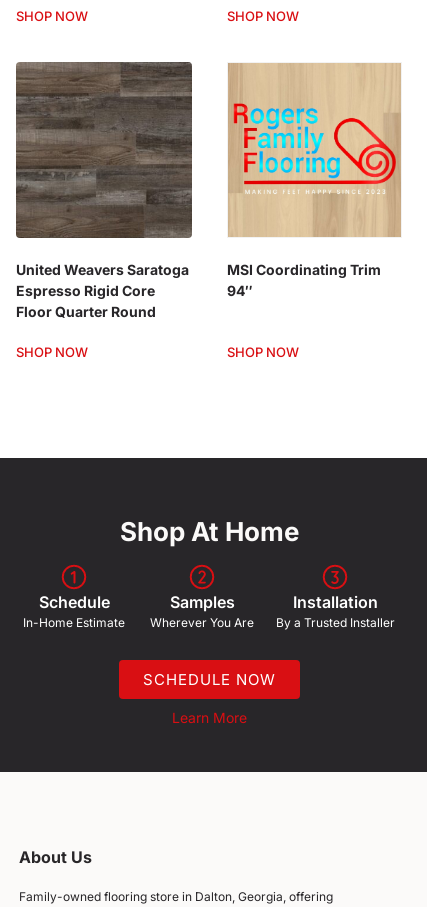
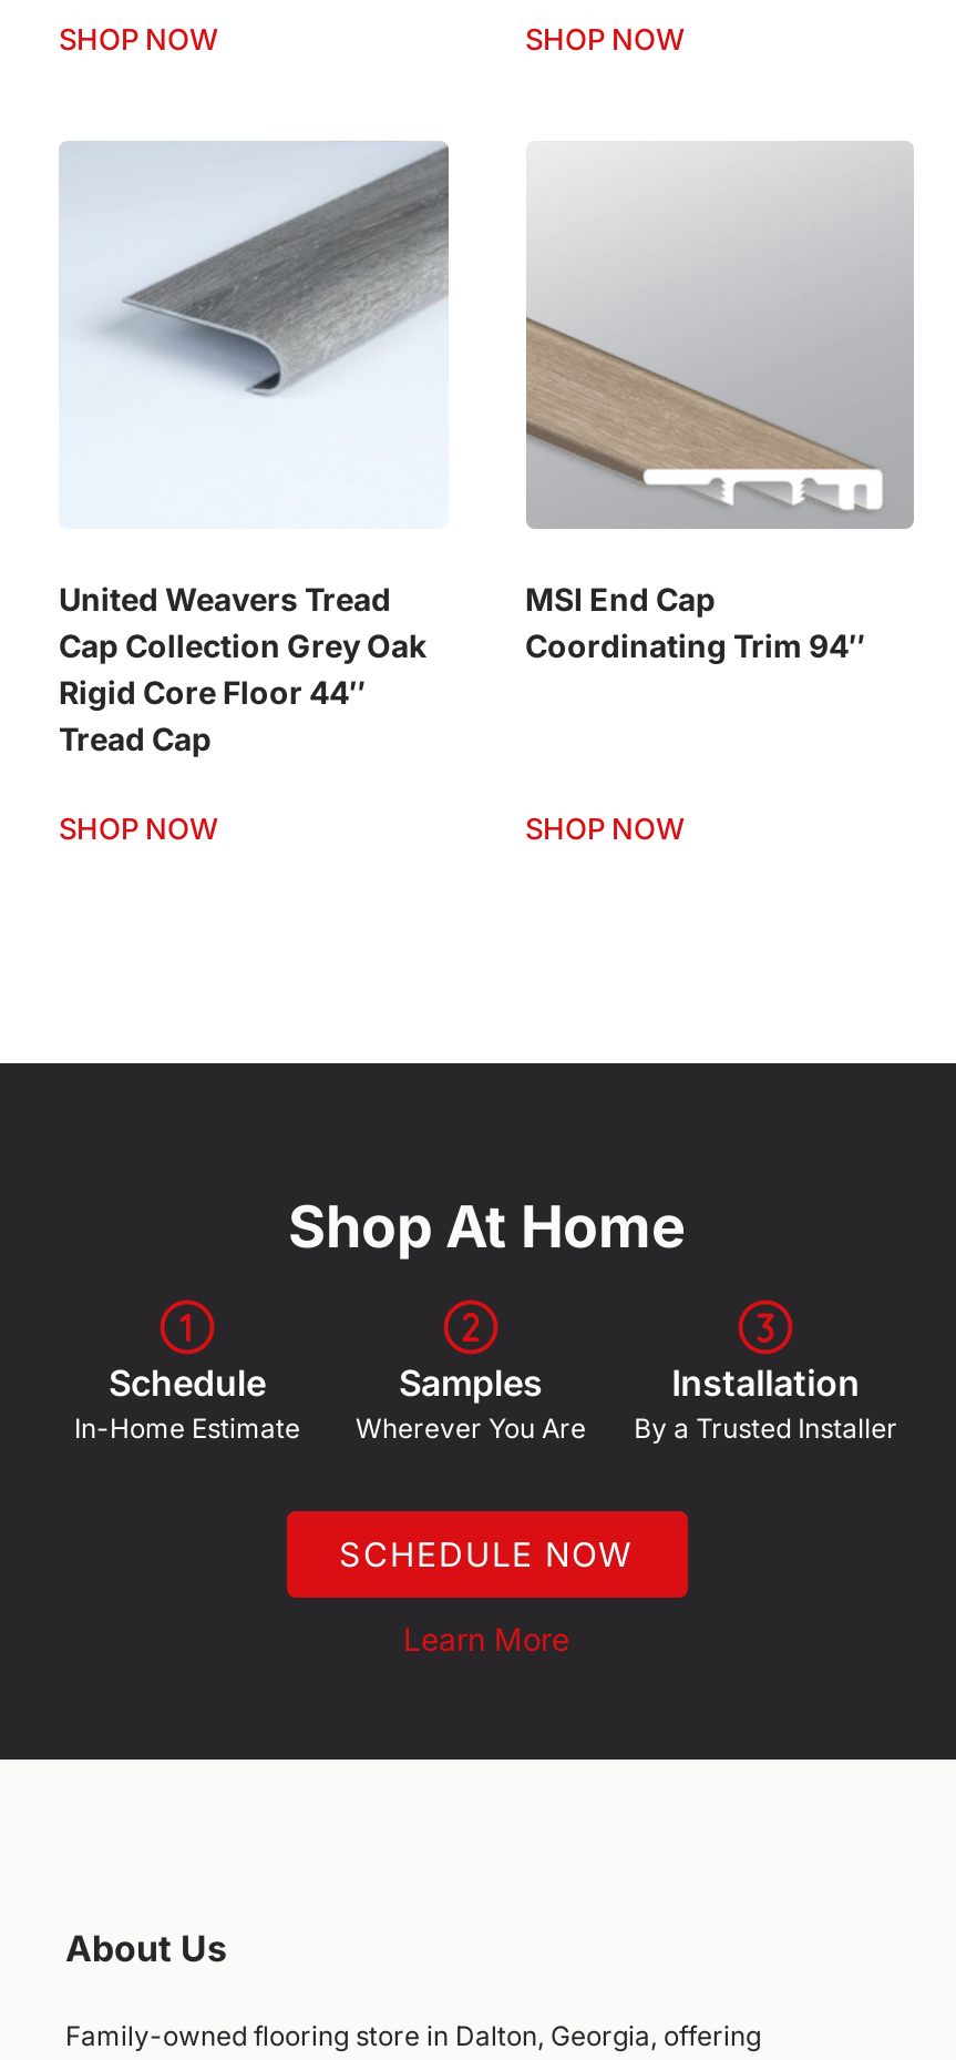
[15,61,193,320] [image] | United Weavers Saratoga | Espresso Rigid Core | Floor Quarter Round -> [59,142,449,758] [image] | United Weavers Tread | Cap Collection Grey Oak | Rigid Core Floor 44″ | Tread Cap
[226,63,401,299] [image] | MSI Coordinating Trim | 94″ -> [525,144,914,665] [image] | MSI End Cap | Coordinating Trim 94″

